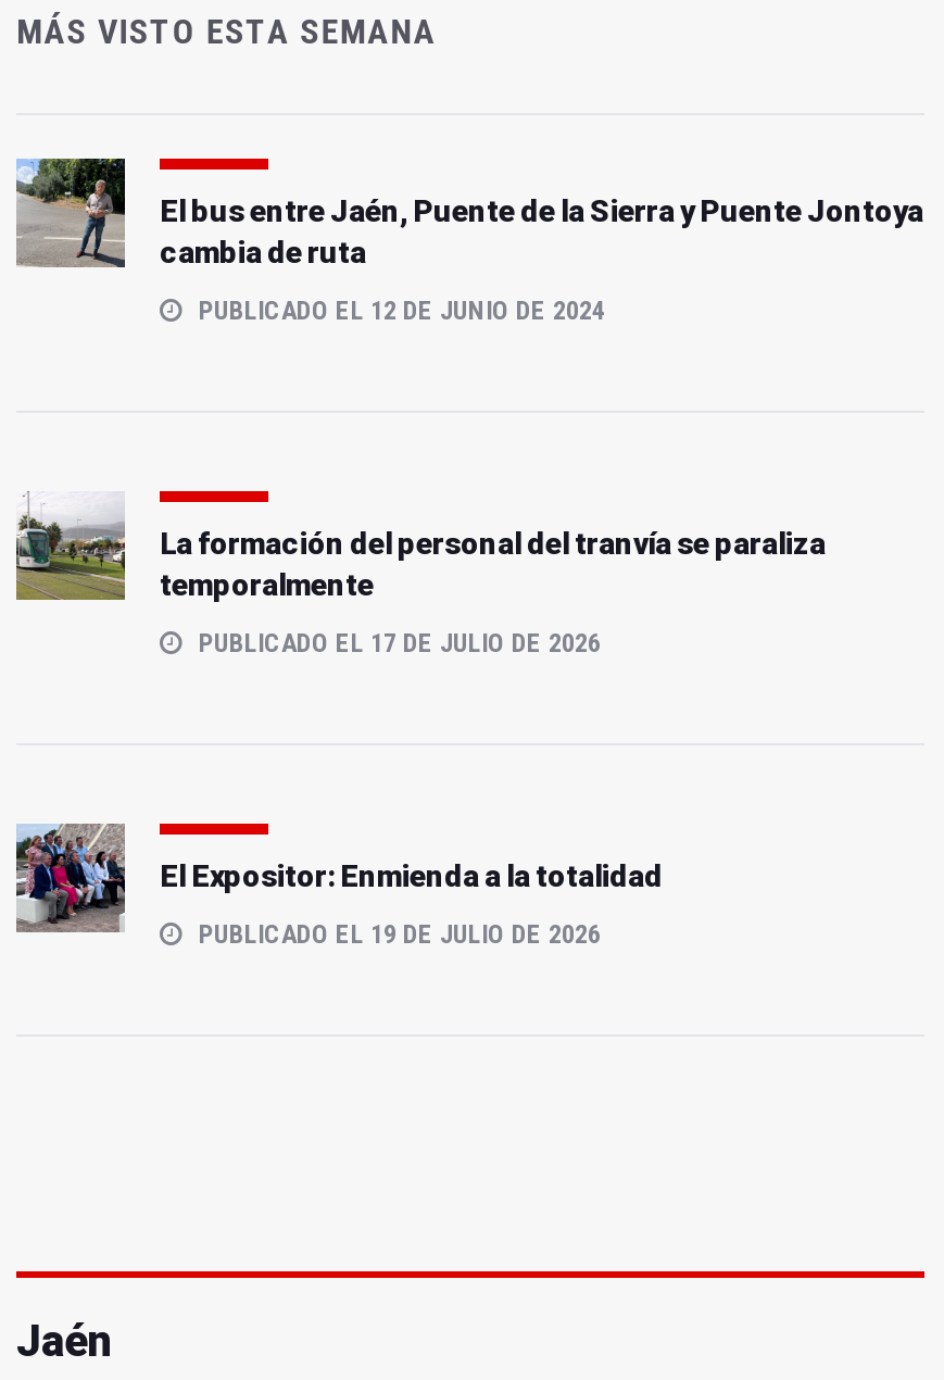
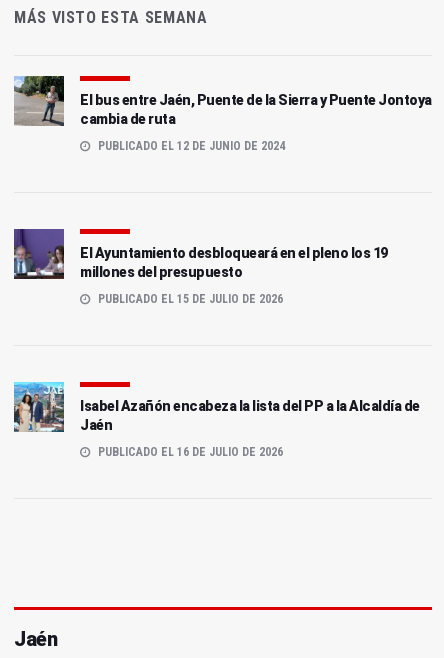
[14,491,826,602] [image] | La formación del personal del tranvía se paraliza | temporalmente -> [13,228,387,280] [image] | El Ayuntamiento desbloqueará en el pleno los 19 | millones del presupuesto
[192,627,601,657] PUBLICADO EL 17 DE JULIO DE 2026 -> [95,291,283,305] PUBLICADO EL 15 DE JULIO DE 2026
[16,821,663,934] [image] | El Expositor: Enmienda a la totalidad -> [13,381,419,433] [image] | Isabel Azañón encabeza la lista del PP a la Alcaldía de | Jaén
[192,918,601,949] PUBLICADO EL 19 DE JULIO DE 2026 -> [95,444,283,458] PUBLICADO EL 16 DE JULIO DE 2026

